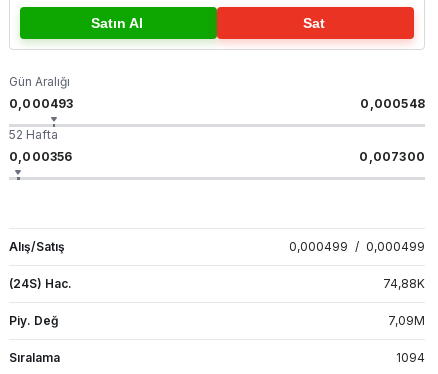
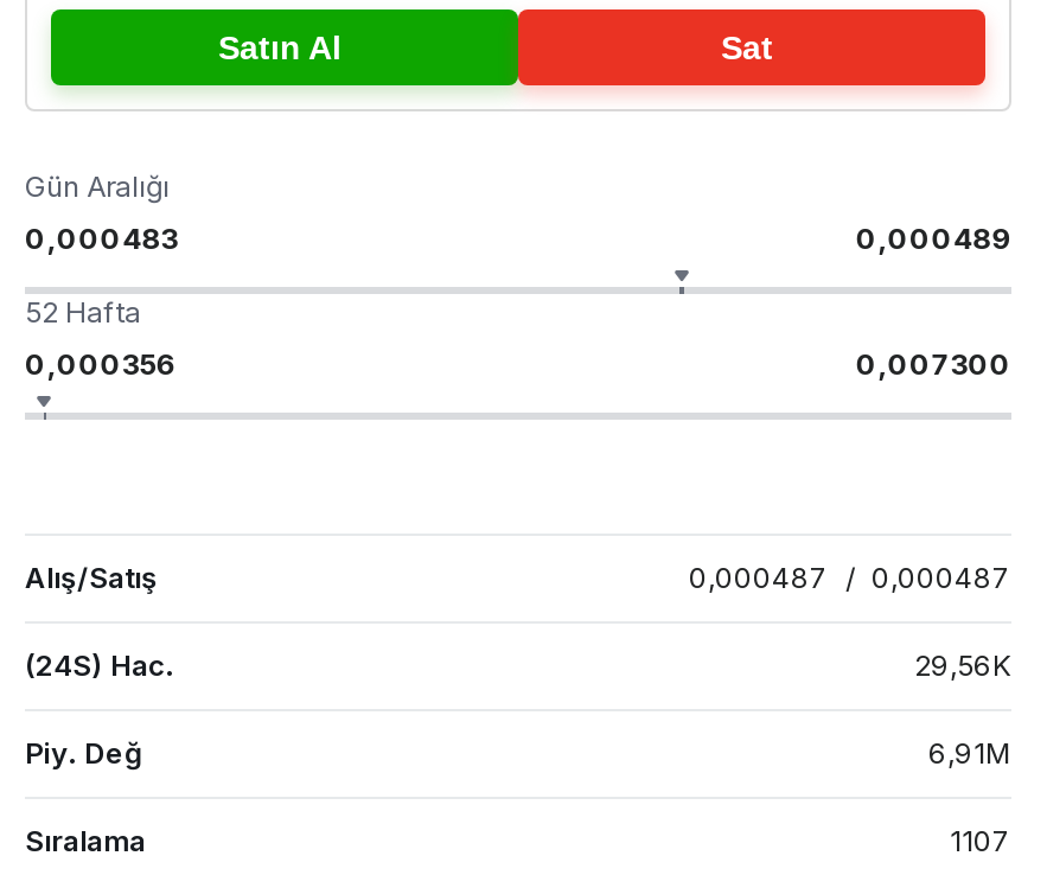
[9,96,74,111] 0,000493 -> [25,220,178,256] 0,000483
[360,96,425,111] 0,000548 -> [856,220,1011,256] 0,000489
[289,239,425,254] 0,000499 / 0,000499 -> [689,559,1011,595] 0,000487 / 0,000487
[383,276,425,291] 74,88K -> [914,647,1011,682] 29,56K
[388,313,425,328] 7,09M -> [928,735,1011,770] 6,91M
[396,350,425,365] 1094 -> [950,822,1011,858] 1107

